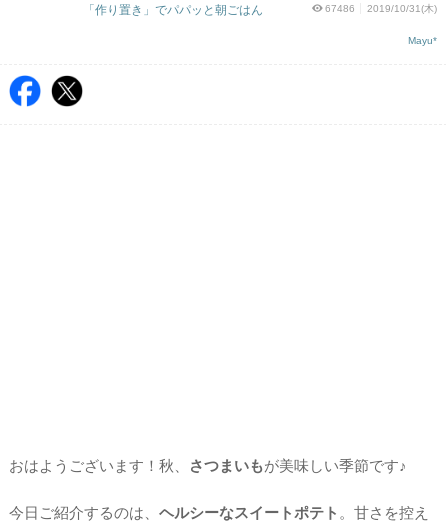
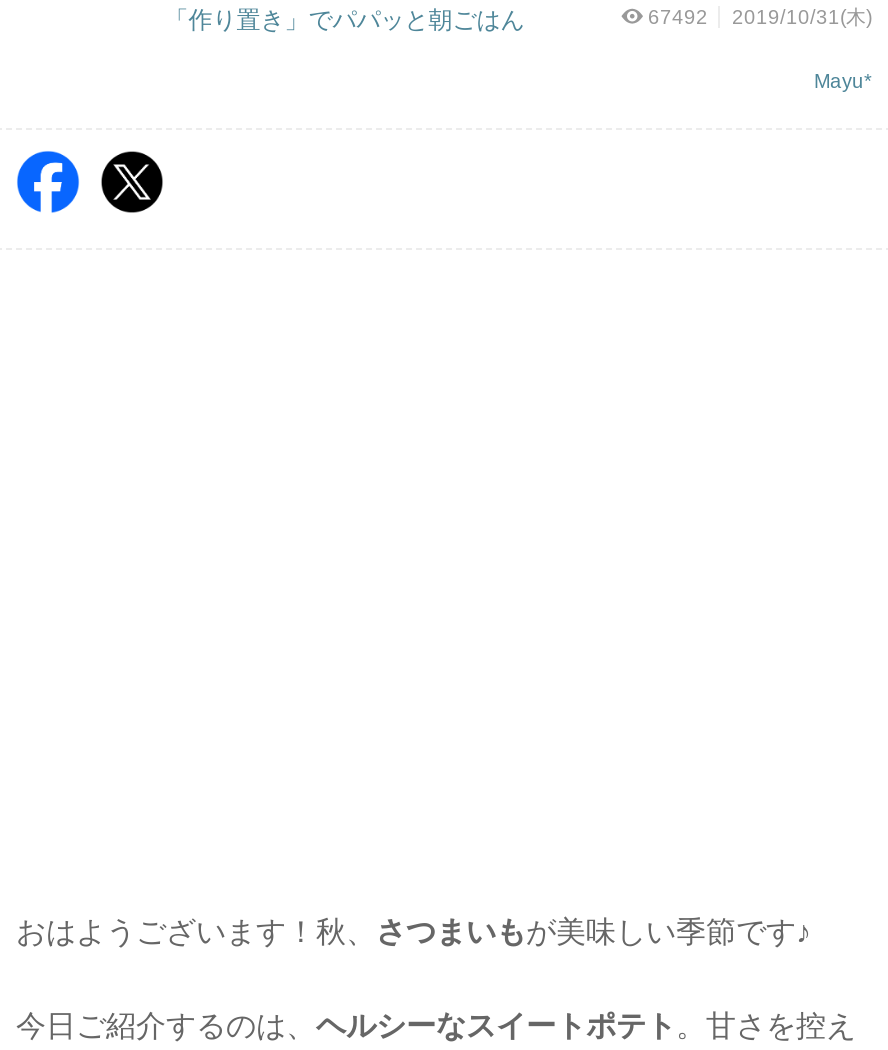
[325,3,437,14] 67486 2019/10/31(木) -> [648,6,872,28] 67492 2019/10/31(木)

